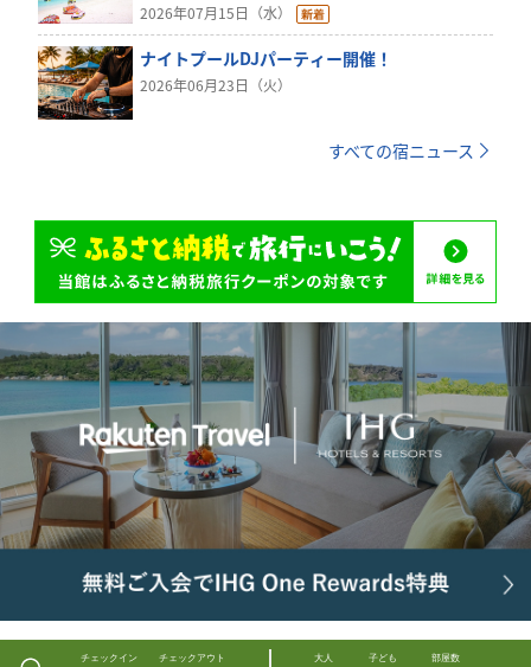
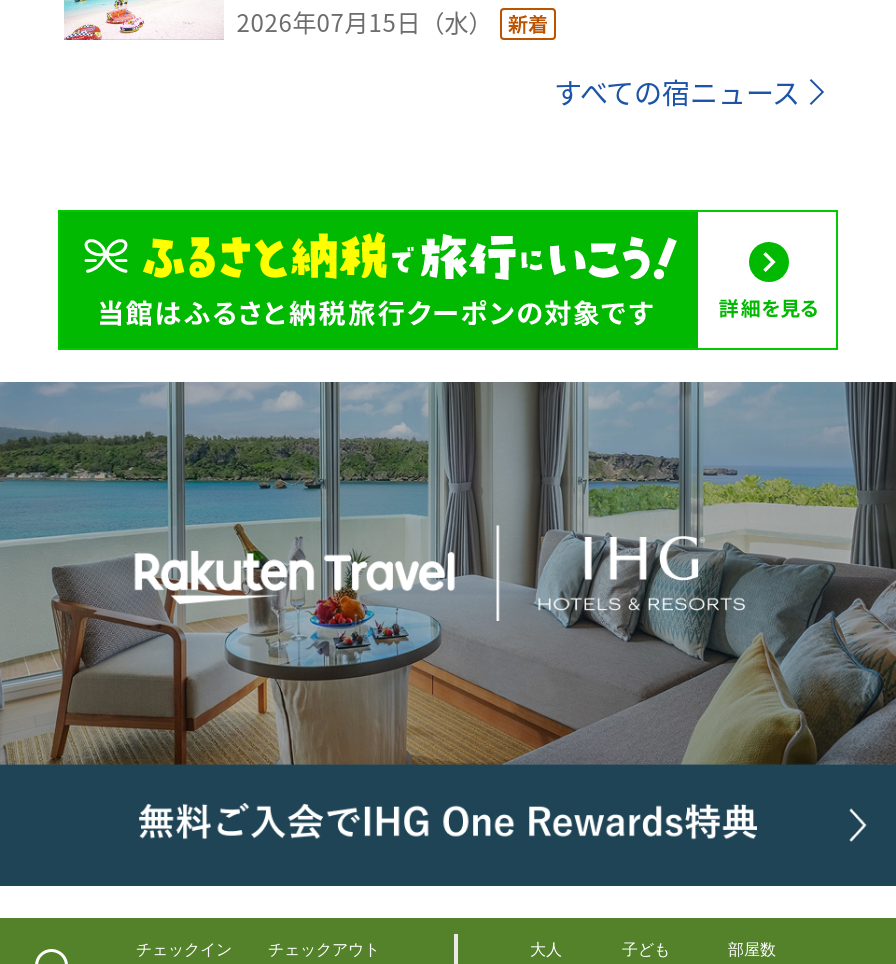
[37,45,393,121] [image] | ナイトプールDJパーティー開催！ | 2026年06月23日（火） -> none

